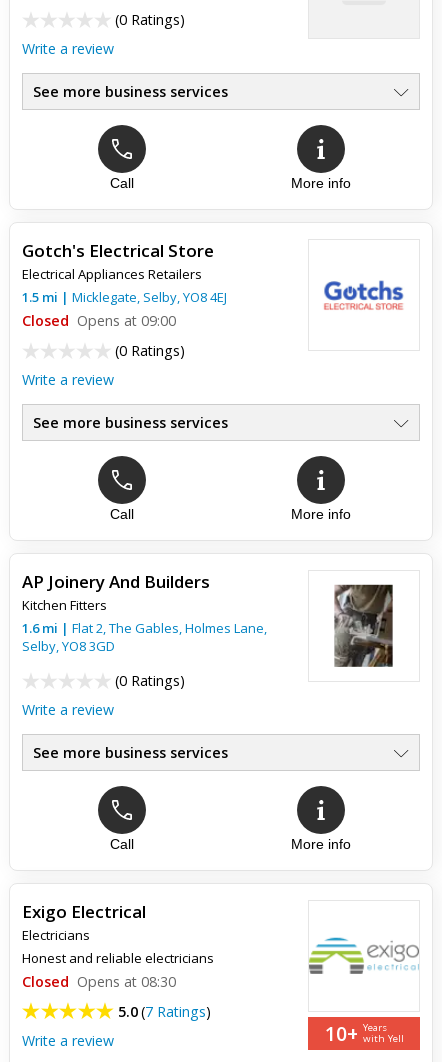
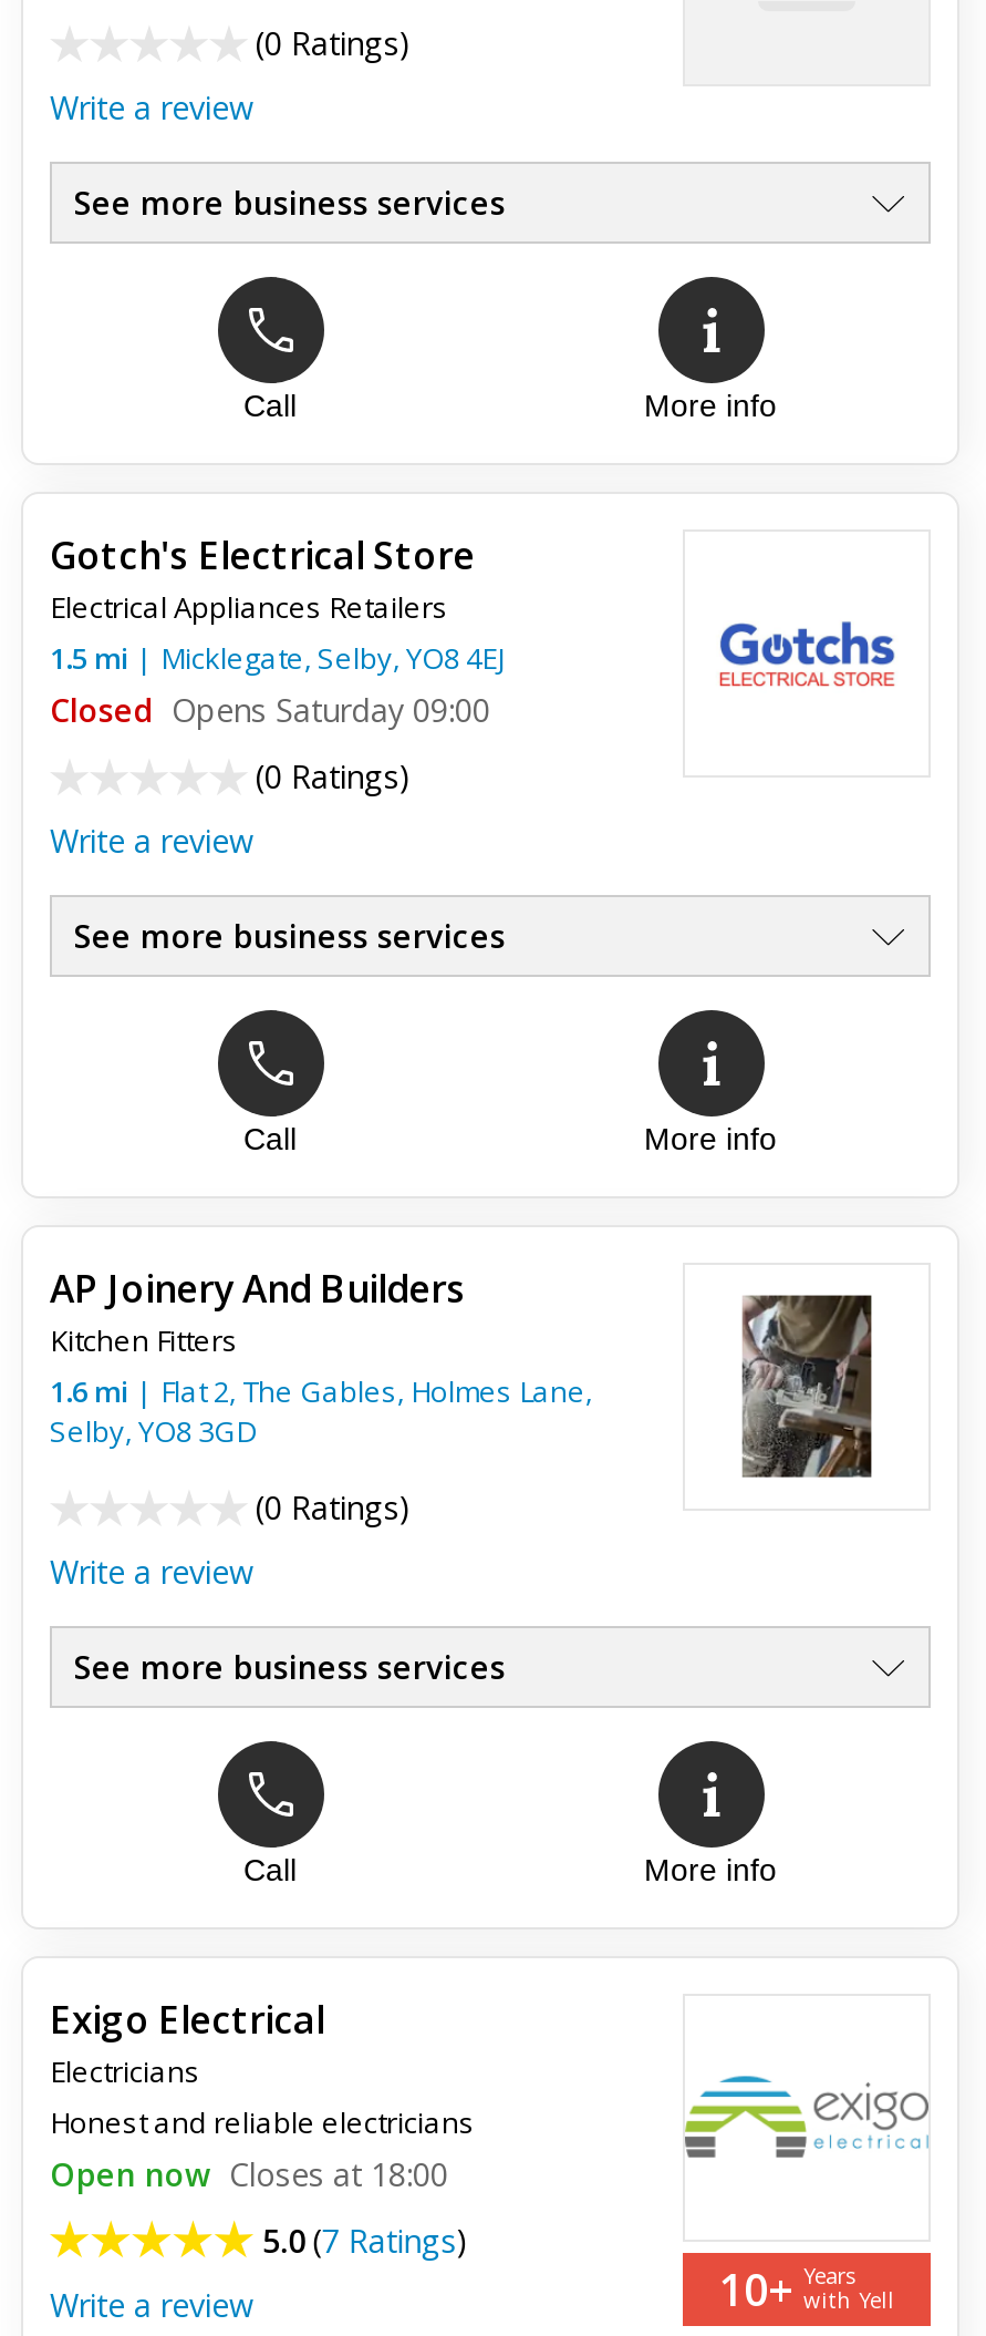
[22,311,176,330] Closed Opens at 09:00 -> [50,689,490,731] Closed Opens Saturday 09:00
[22,972,176,991] Closed Opens at 08:30 -> [50,2153,448,2195] Open now Closes at 18:00

